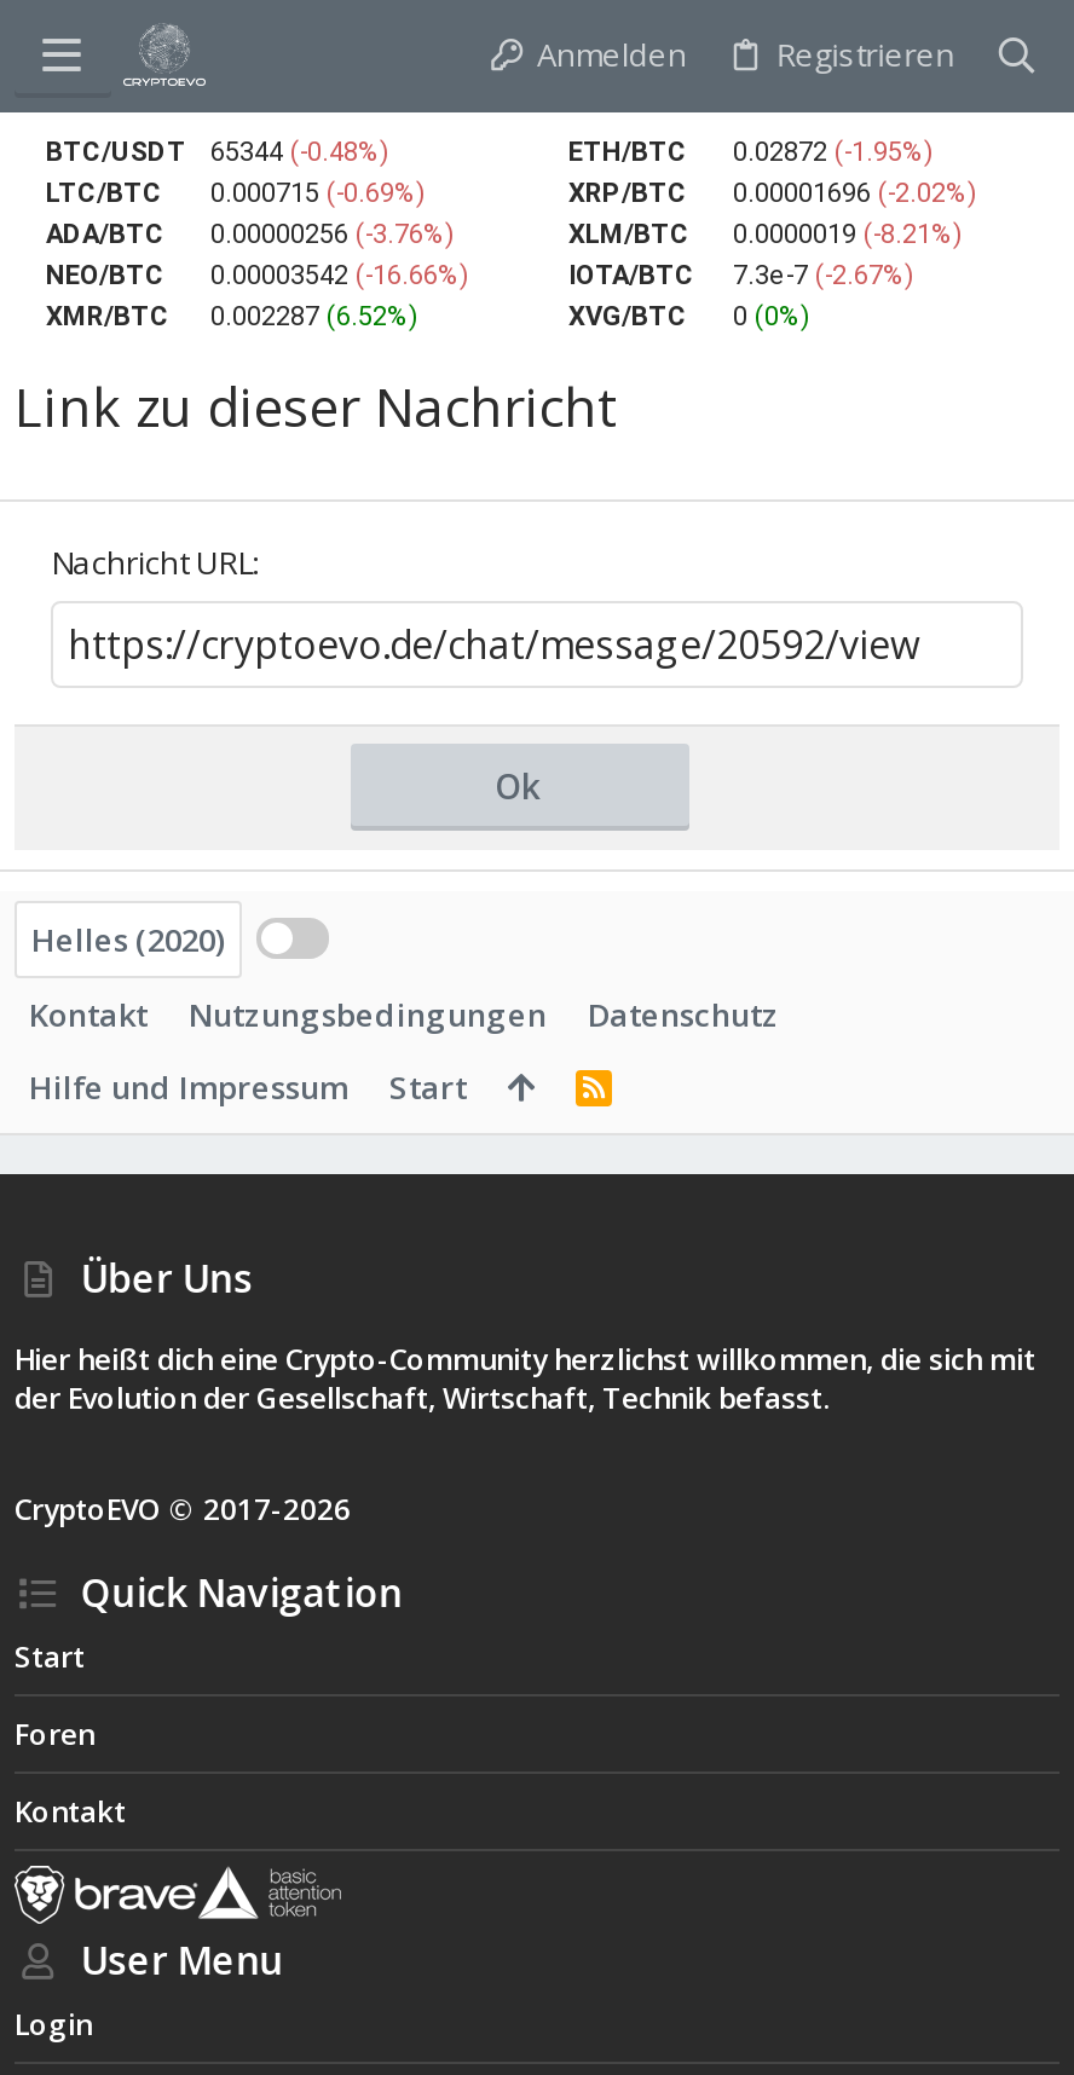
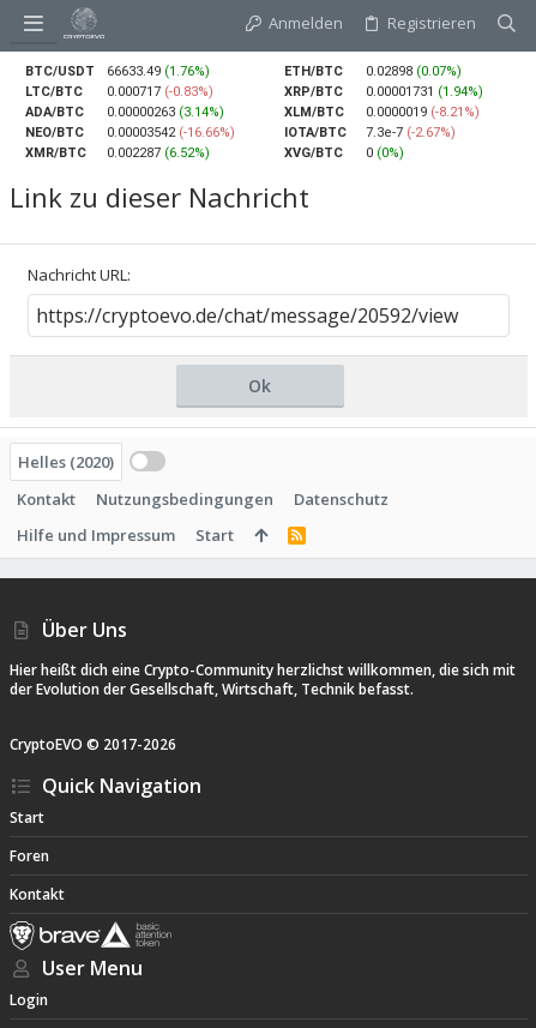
[46,137,389,168] BTC/USDT 65344 (-0.48%) -> [25,64,210,79] BTC/USDT 66633.49 (1.76%)
[568,137,934,168] ETH/BTC 0.02872 (-1.95%) -> [284,64,462,79] ETH/BTC 0.02898 (0.07%)
[46,178,426,209] LTC/BTC 0.000715 (-0.69%) -> [25,84,213,100] LTC/BTC 0.000717 (-0.83%)
[568,178,977,209] XRP/BTC 0.00001696 (-2.02%) -> [284,84,483,100] XRP/BTC 0.00001731 (1.94%)
[46,219,455,250] ADA/BTC 0.00000256 (-3.76%) -> [25,104,224,120] ADA/BTC 0.00000263 (3.14%)

